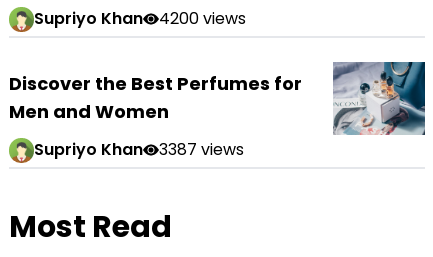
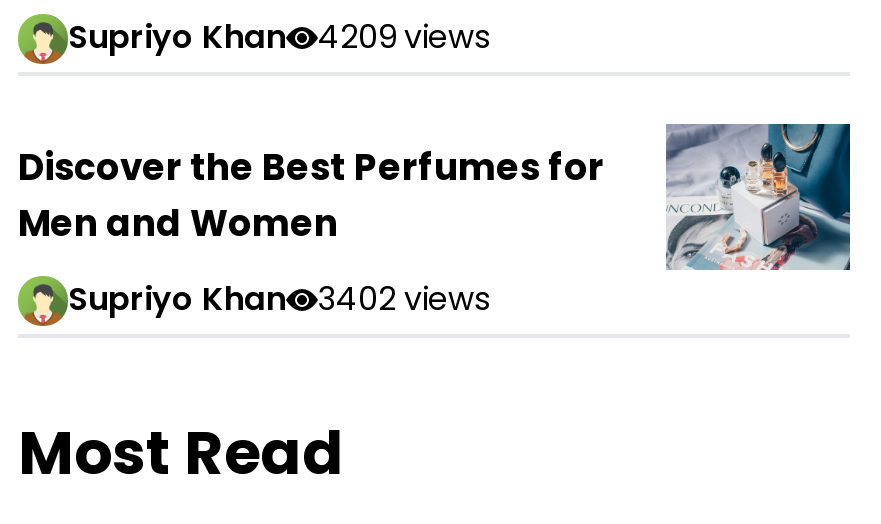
[34,7,246,30] Supriyo Khan 4200 views -> [68,15,490,61] Supriyo Khan 4209 views
[34,138,244,161] Supriyo Khan 3387 views -> [68,276,490,322] Supriyo Khan 3402 views

